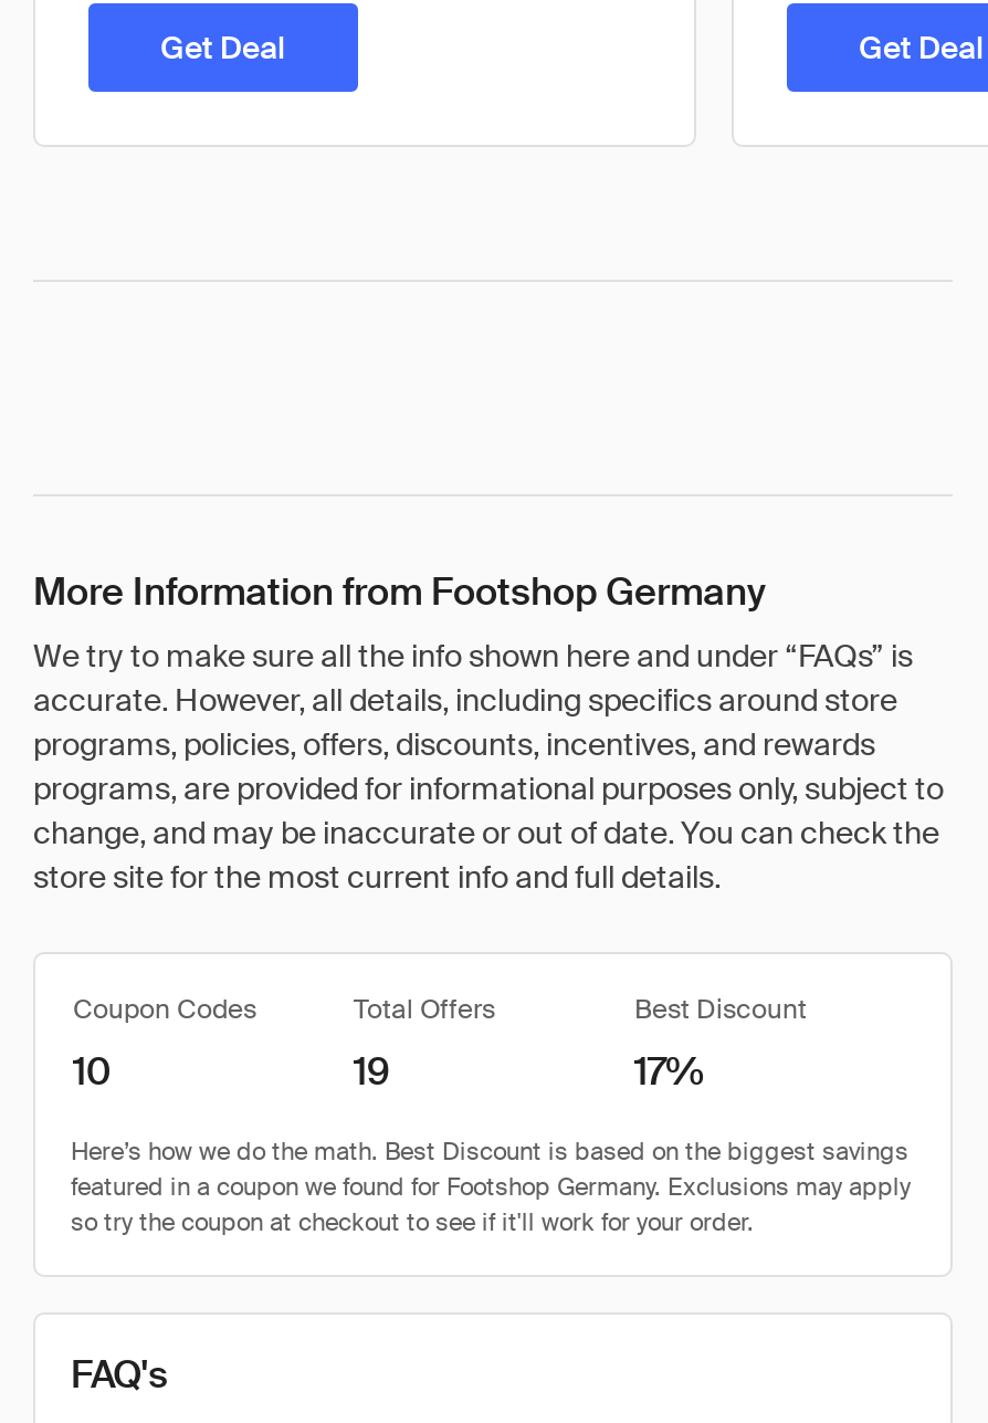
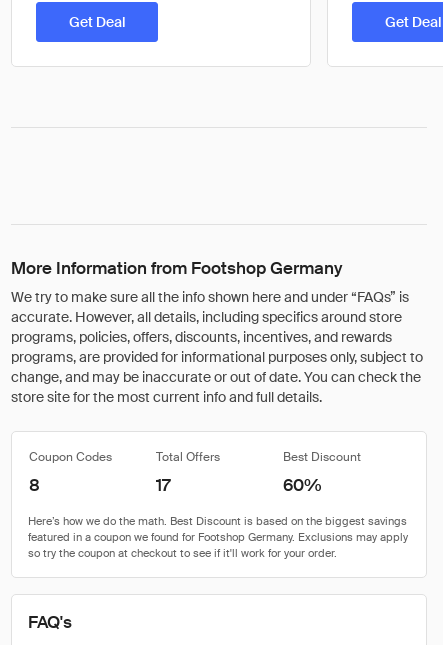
[73,1047,111,1096] 10 -> [29,474,40,496] 8
[354,1047,389,1096] 19 -> [156,474,170,496] 17
[634,1047,705,1096] 17% -> [283,474,322,496] 60%

